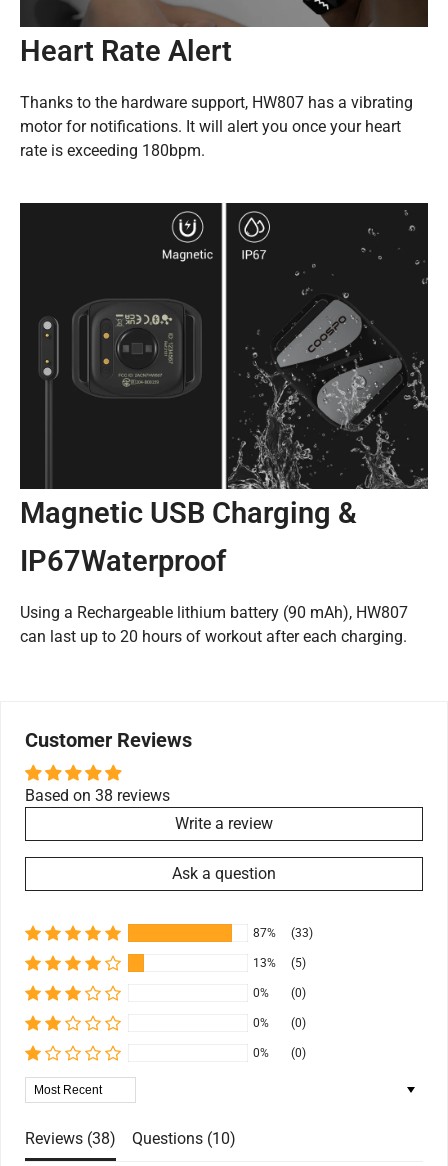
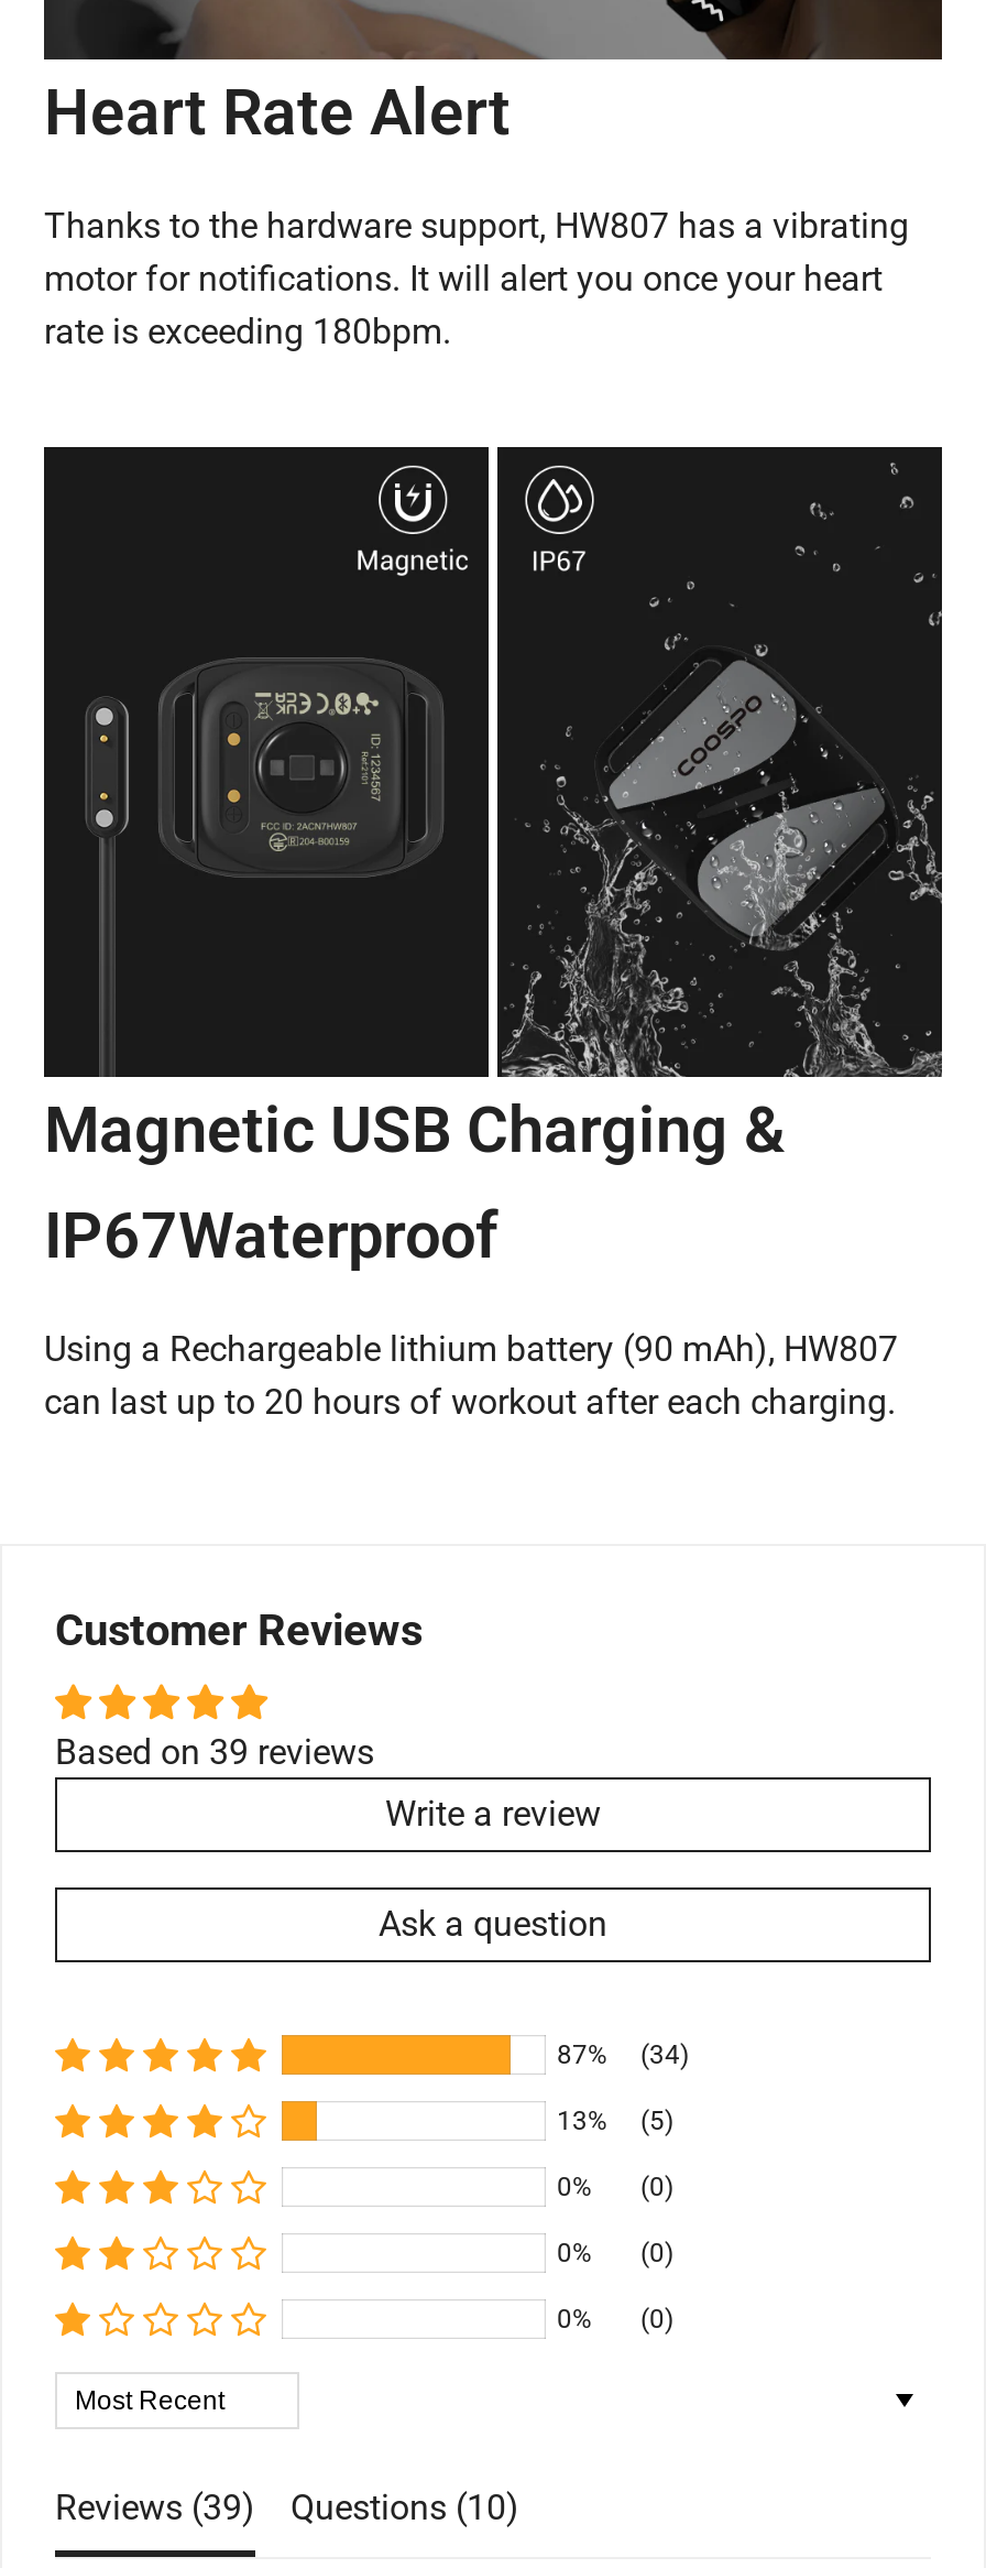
[25,786,170,805] Based on 38 reviews -> [55,1731,374,1773] Based on 39 reviews
[253,926,313,940] 87% (33) -> [557,2039,689,2070] 87% (34)
[25,1129,236,1148] Reviews (38) Questions (10) -> [55,2487,519,2528] Reviews (39) Questions (10)

